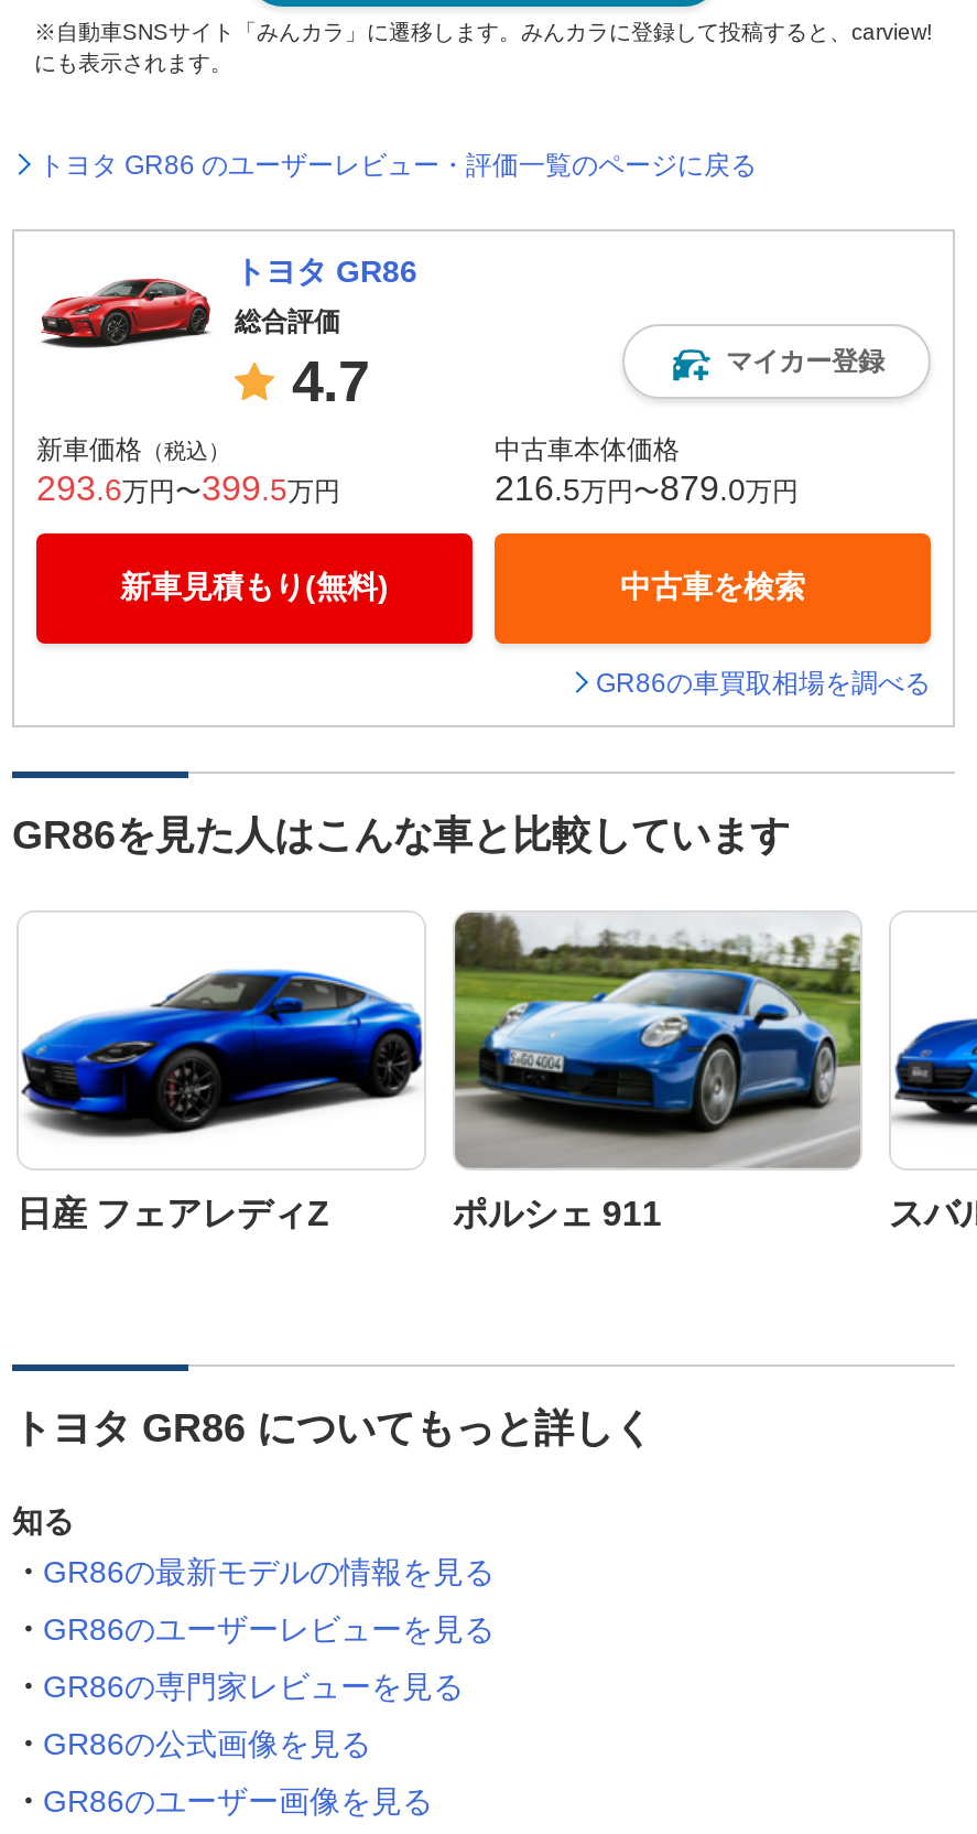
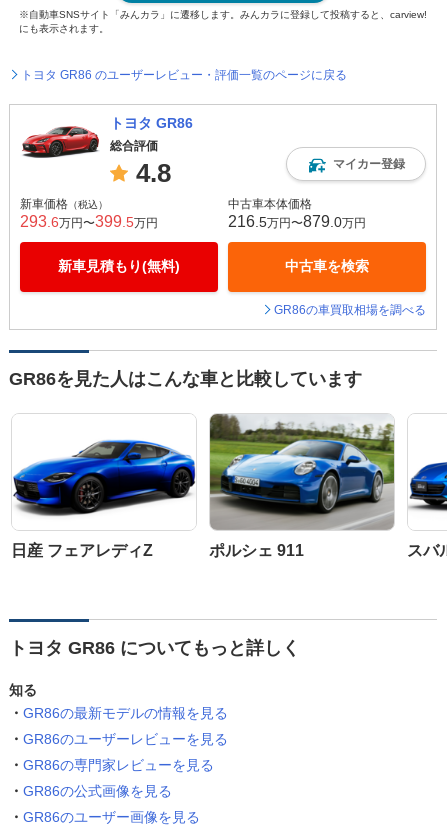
[292,348,369,414] 4.7 -> [136,158,171,188] 4.8

